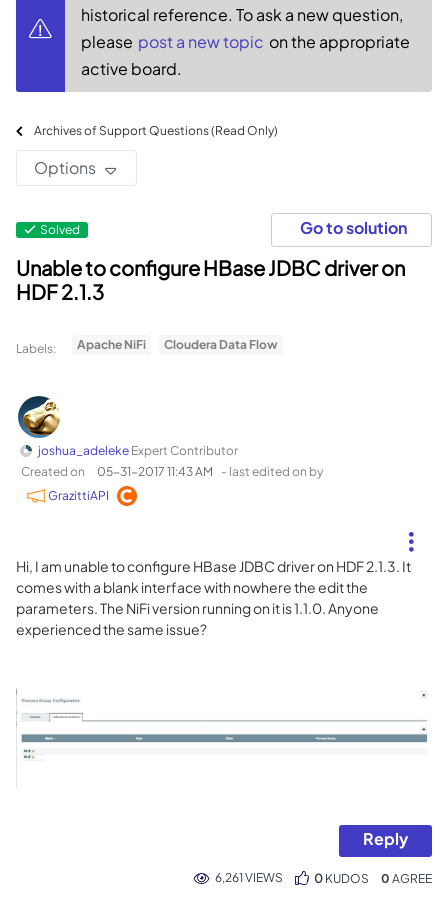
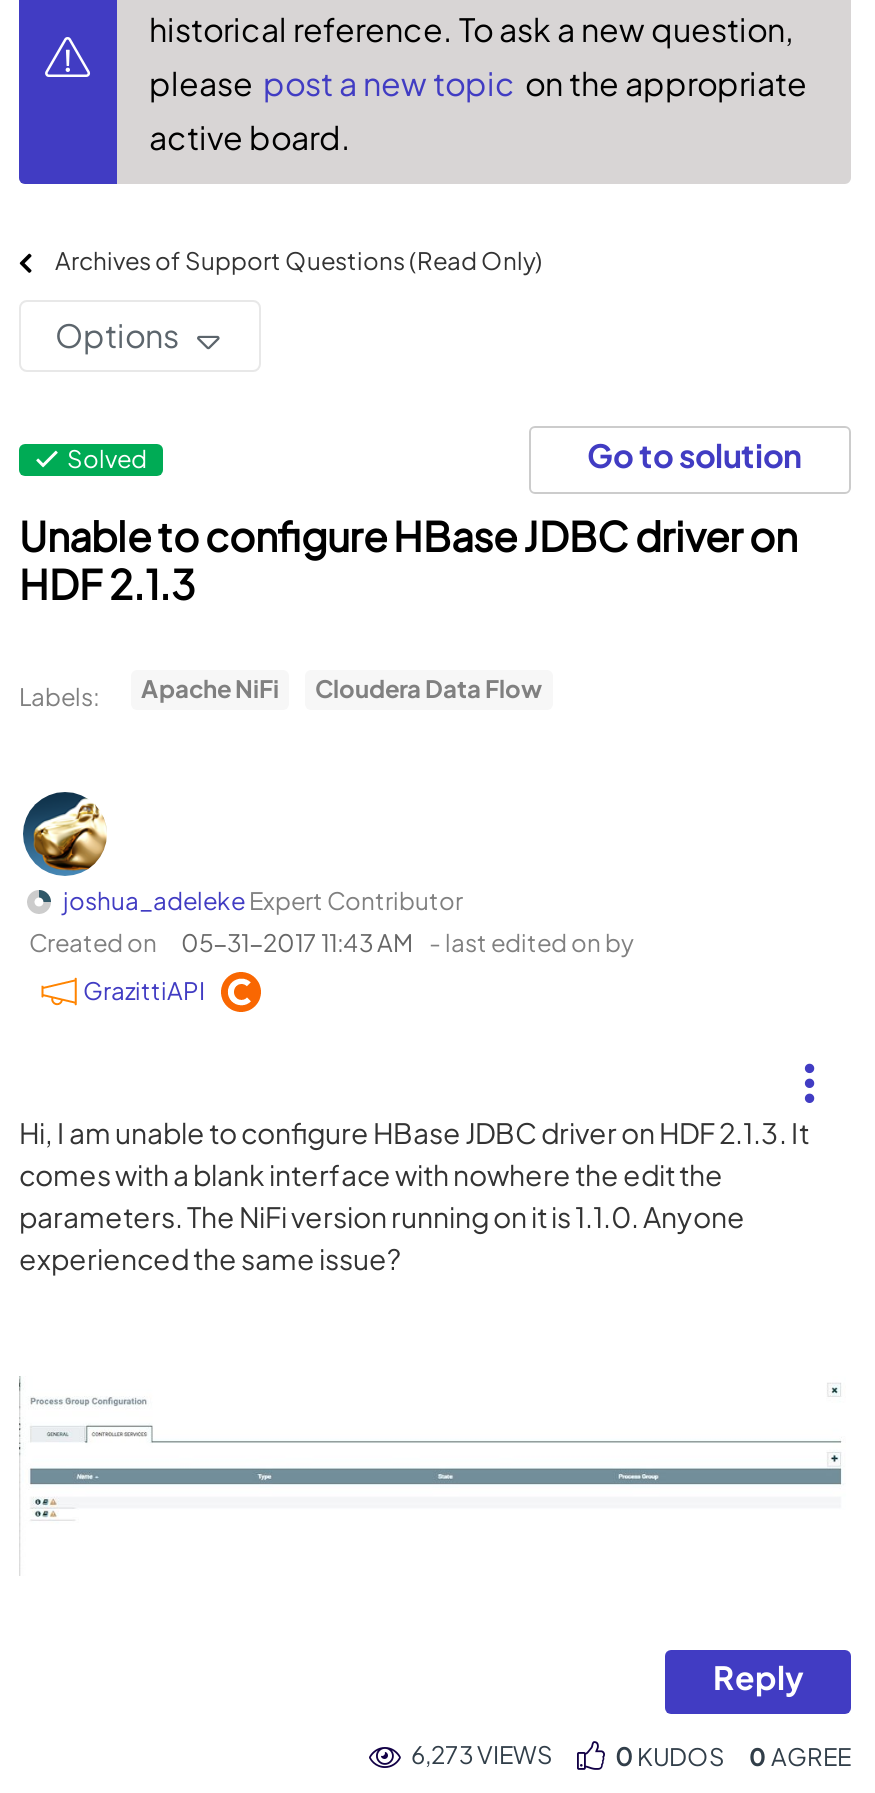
[215,870,283,885] 6,261 VIEWS -> [411,1740,553,1770] 6,273 VIEWS

